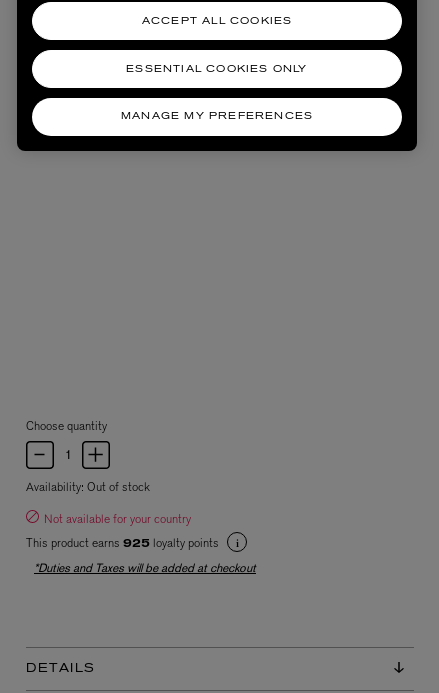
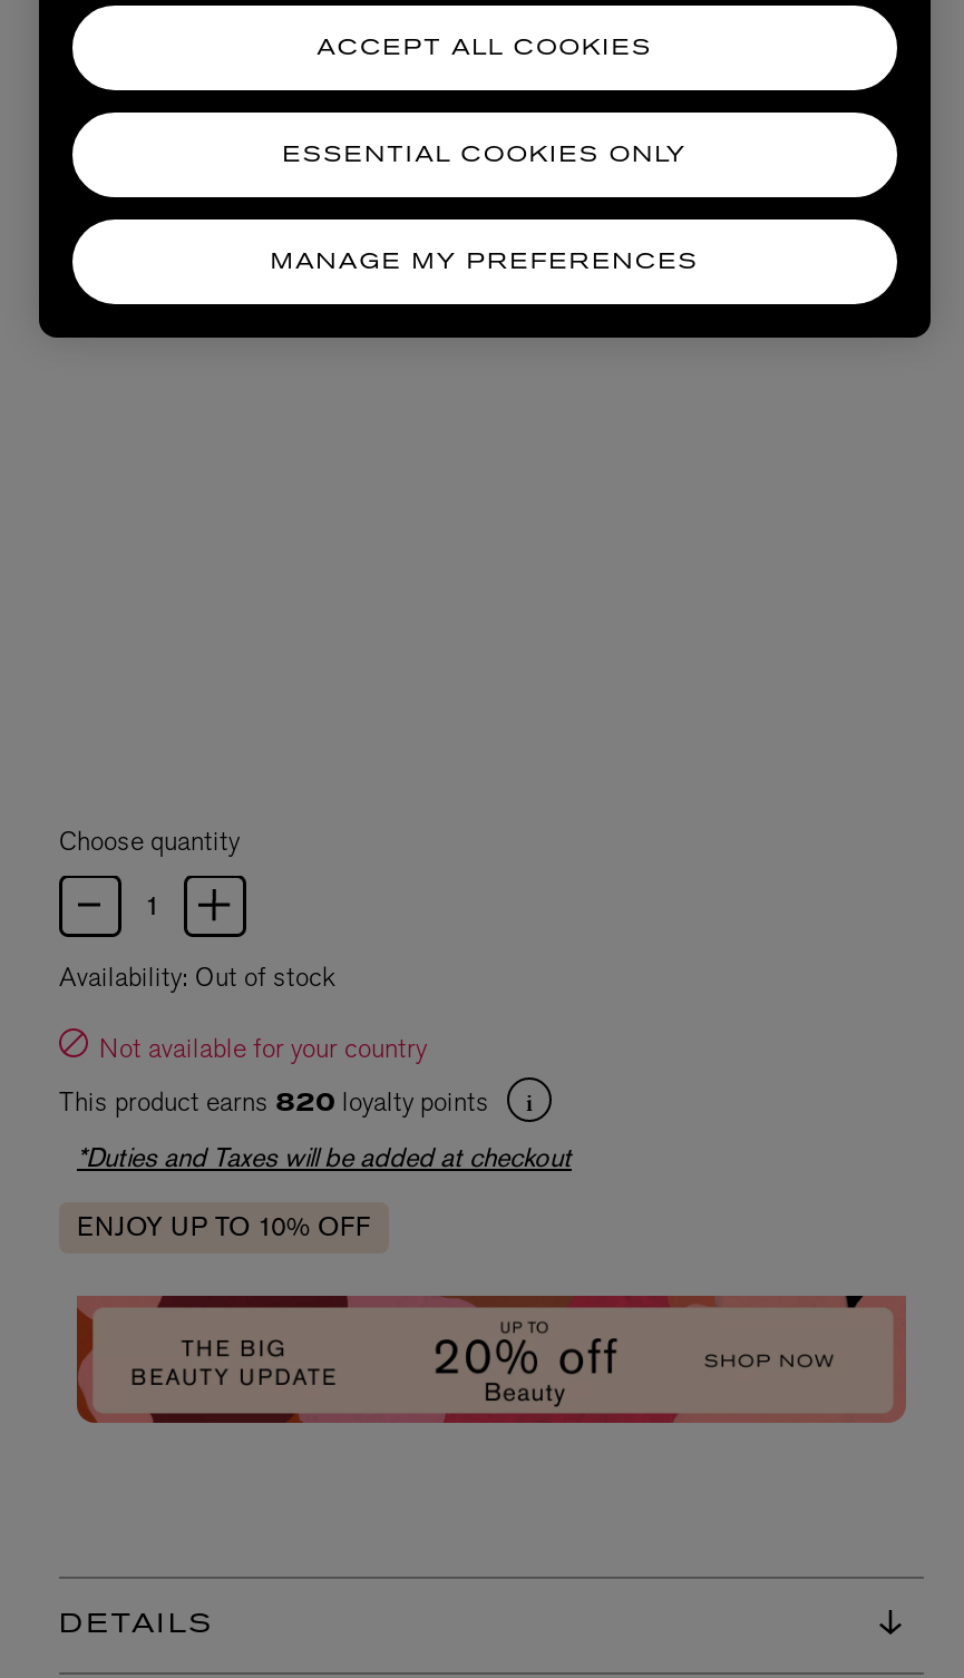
moved [26,418,191,527] -> [59,824,427,1067]: Choose quantity | Availability: Out of stock | Not available for your country
[26,535,222,551] This product earns 925 loyalty points -> [59,1085,496,1120] This product earns 820 loyalty points
moved [34,560,256,576] -> [77,1141,572,1176]: *Duties and Taxes will be added at checkout
none -> [77,1208,371,1244] ENJOY UP TO 10% OFF
none -> [77,1295,906,1424] [image]

